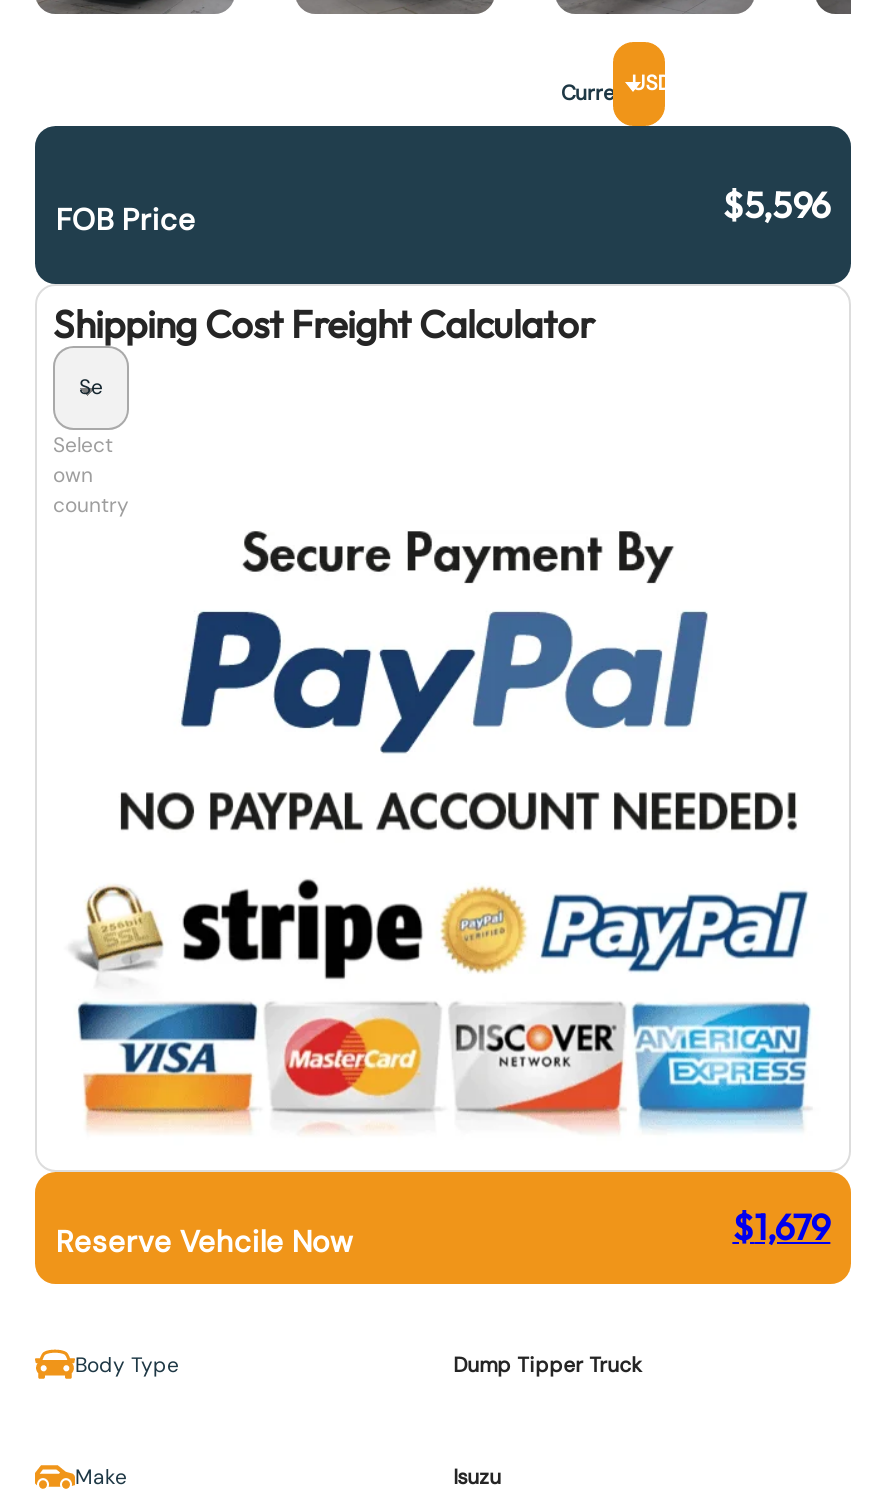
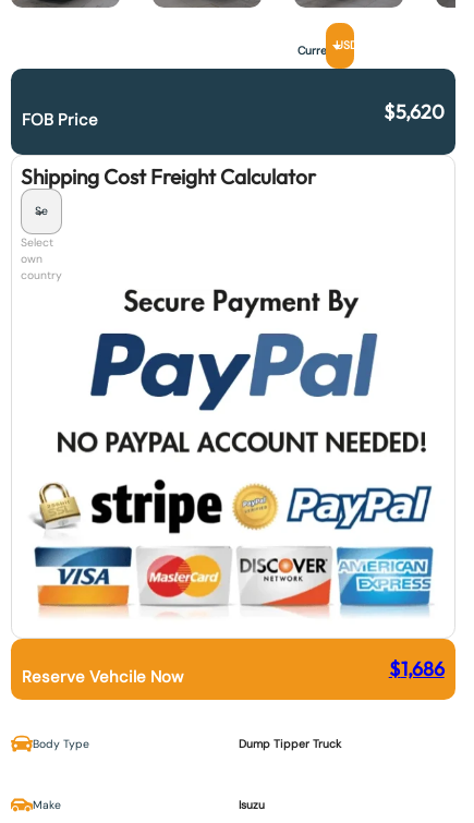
[722,182,830,228] $5,596 -> [383,99,444,124] $5,620
[732,1204,830,1250] $1,679 -> [389,656,444,681] $1,686

